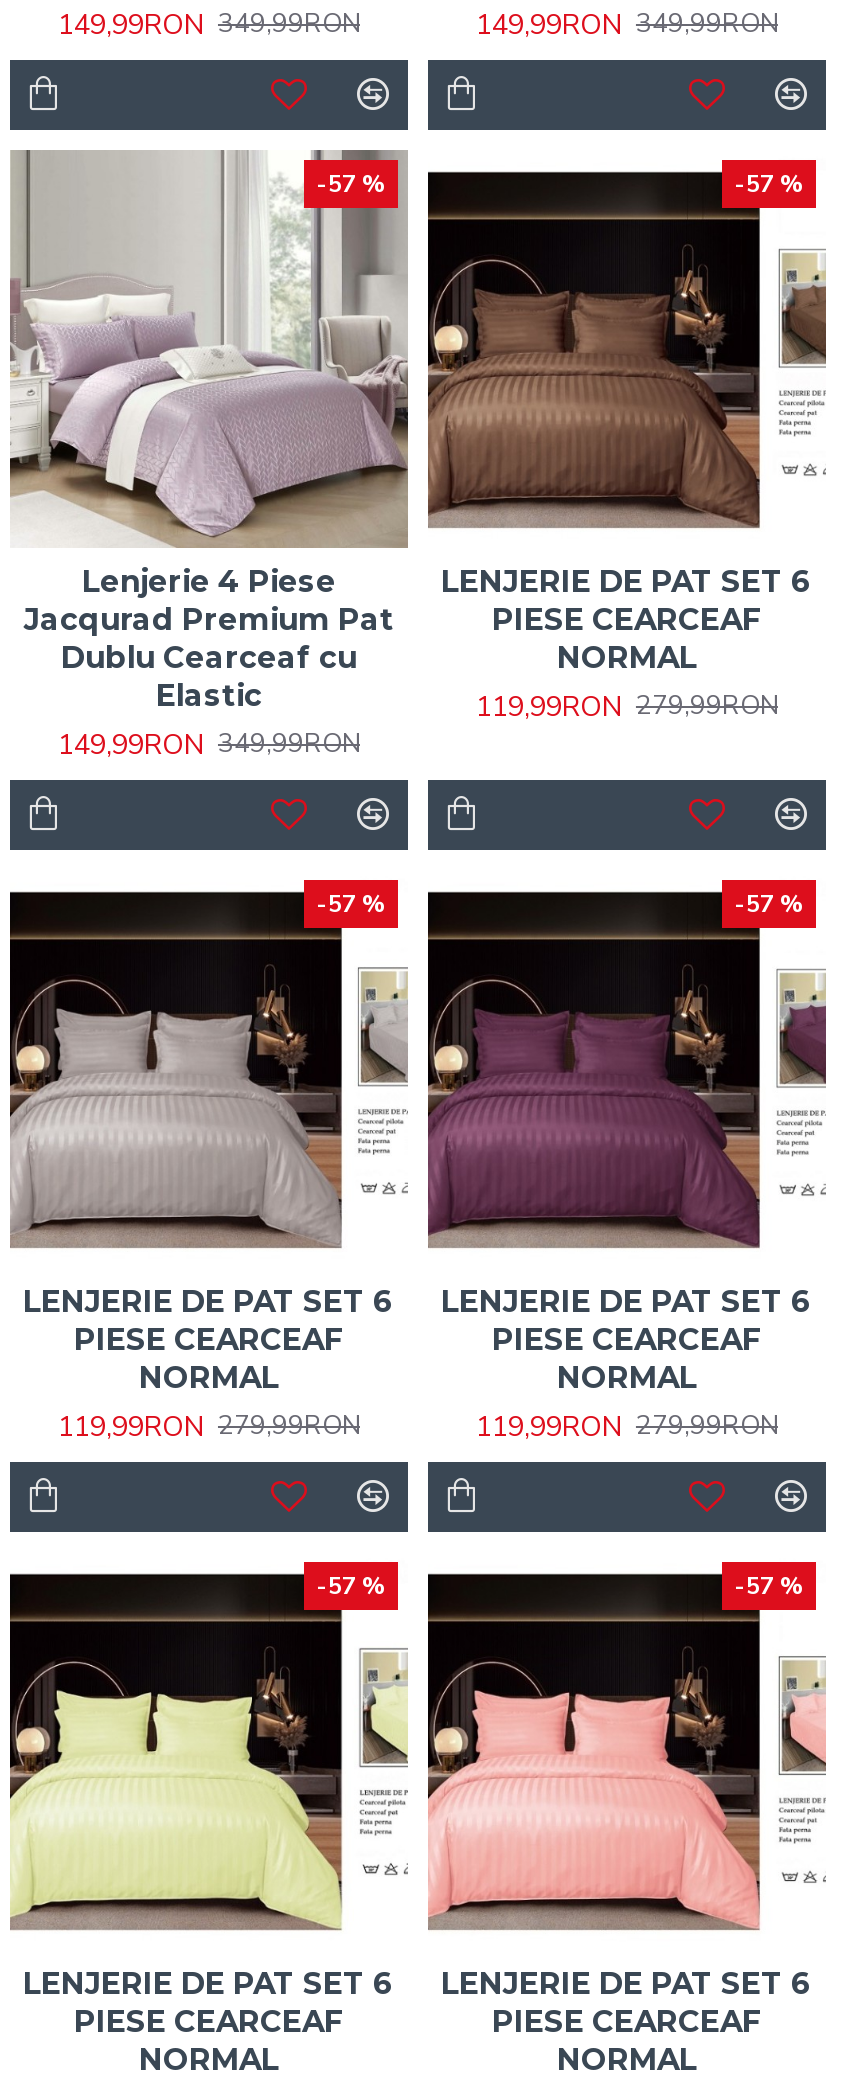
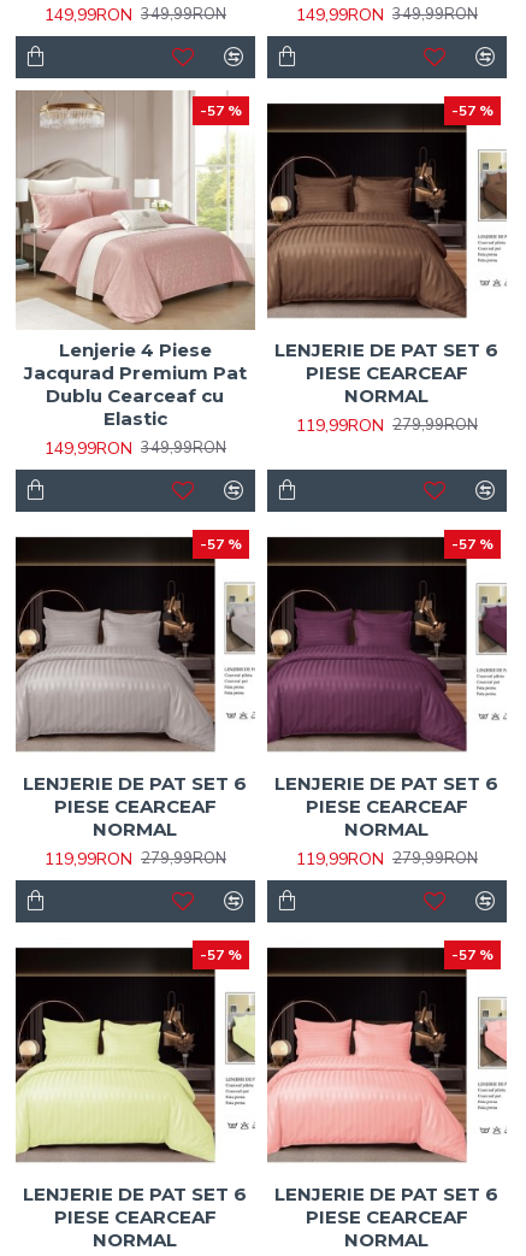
[10,148,410,534] [image] -> [14,90,255,322] [image]

